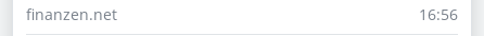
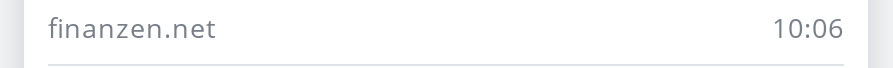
[419,5,458,25] 16:56 -> [772,9,844,47] 10:06

